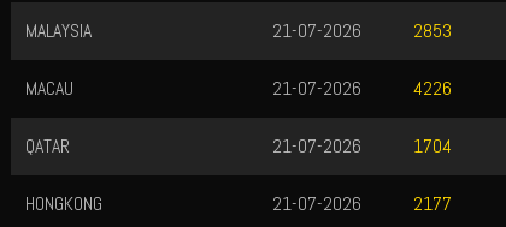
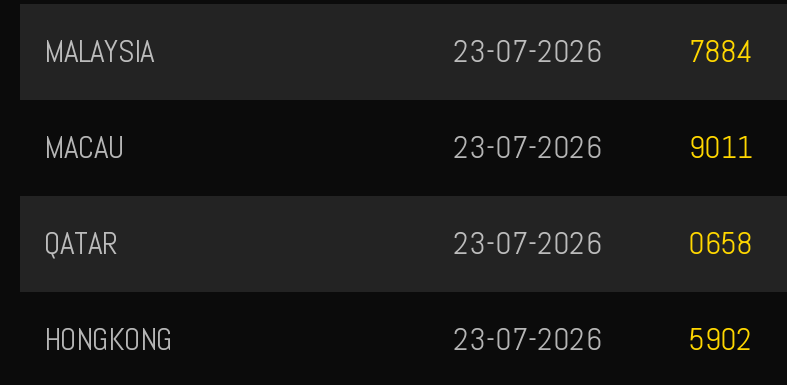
[272,19,361,43] 21-07-2026 -> [453,32,601,72] 23-07-2026
[414,20,452,44] 2853 -> [689,33,753,73] 7884
[272,77,361,101] 21-07-2026 -> [453,128,601,168] 23-07-2026
[414,77,452,101] 4226 -> [689,129,753,169] 9011
[272,134,361,158] 21-07-2026 -> [453,224,601,264] 23-07-2026
[414,135,452,159] 1704 -> [689,225,753,265] 0658
[272,192,361,216] 21-07-2026 -> [453,320,601,360] 23-07-2026
[414,193,452,217] 2177 -> [689,321,753,361] 5902

